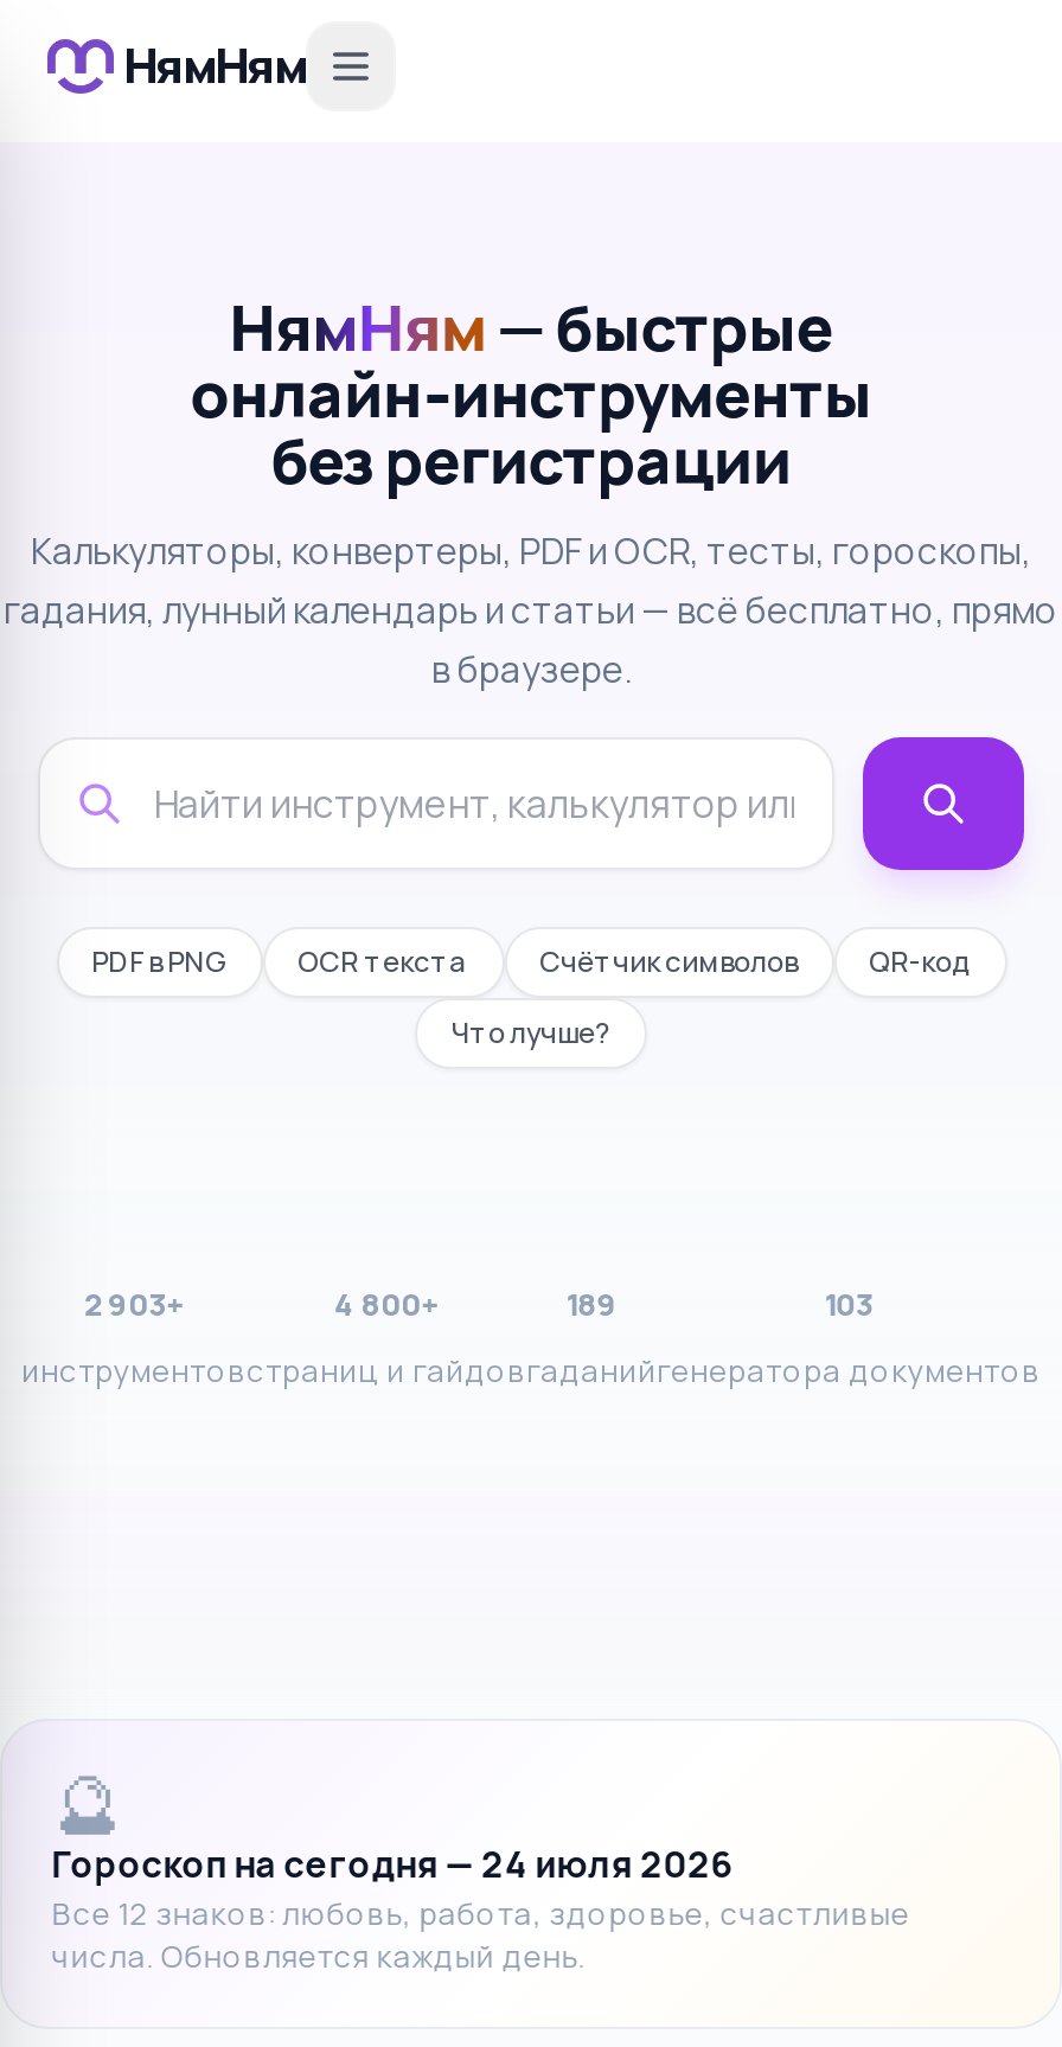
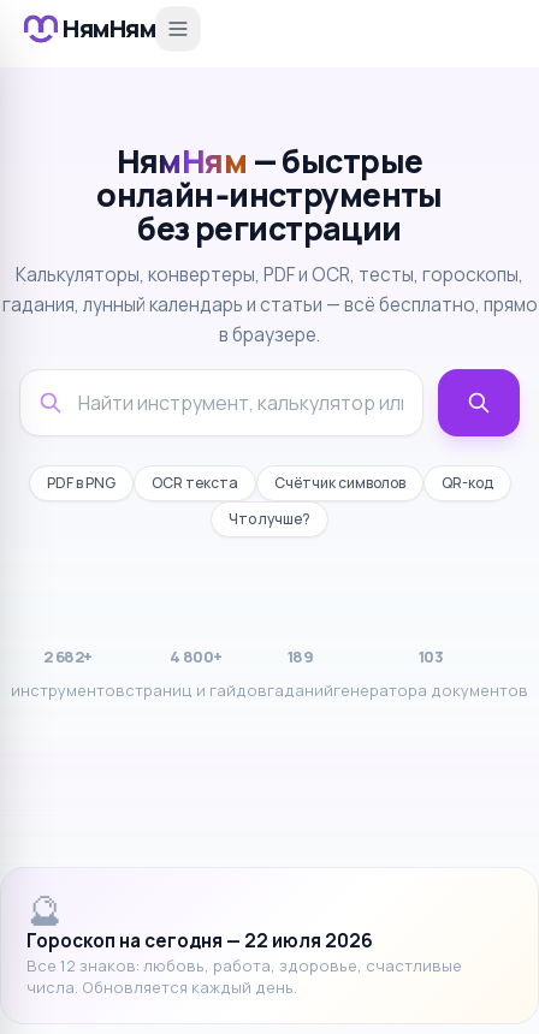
[84,1282,183,1324] 2 903+ -> [43,645,93,667] 2 682+
[52,1841,734,1890] Гороскоп на сегодня — 24 июля 2026 -> [26,929,373,954] Гороскоп на сегодня — 22 июля 2026

